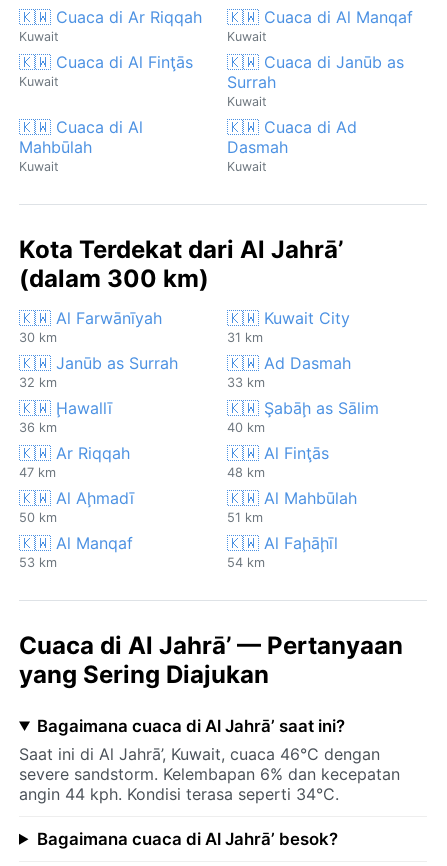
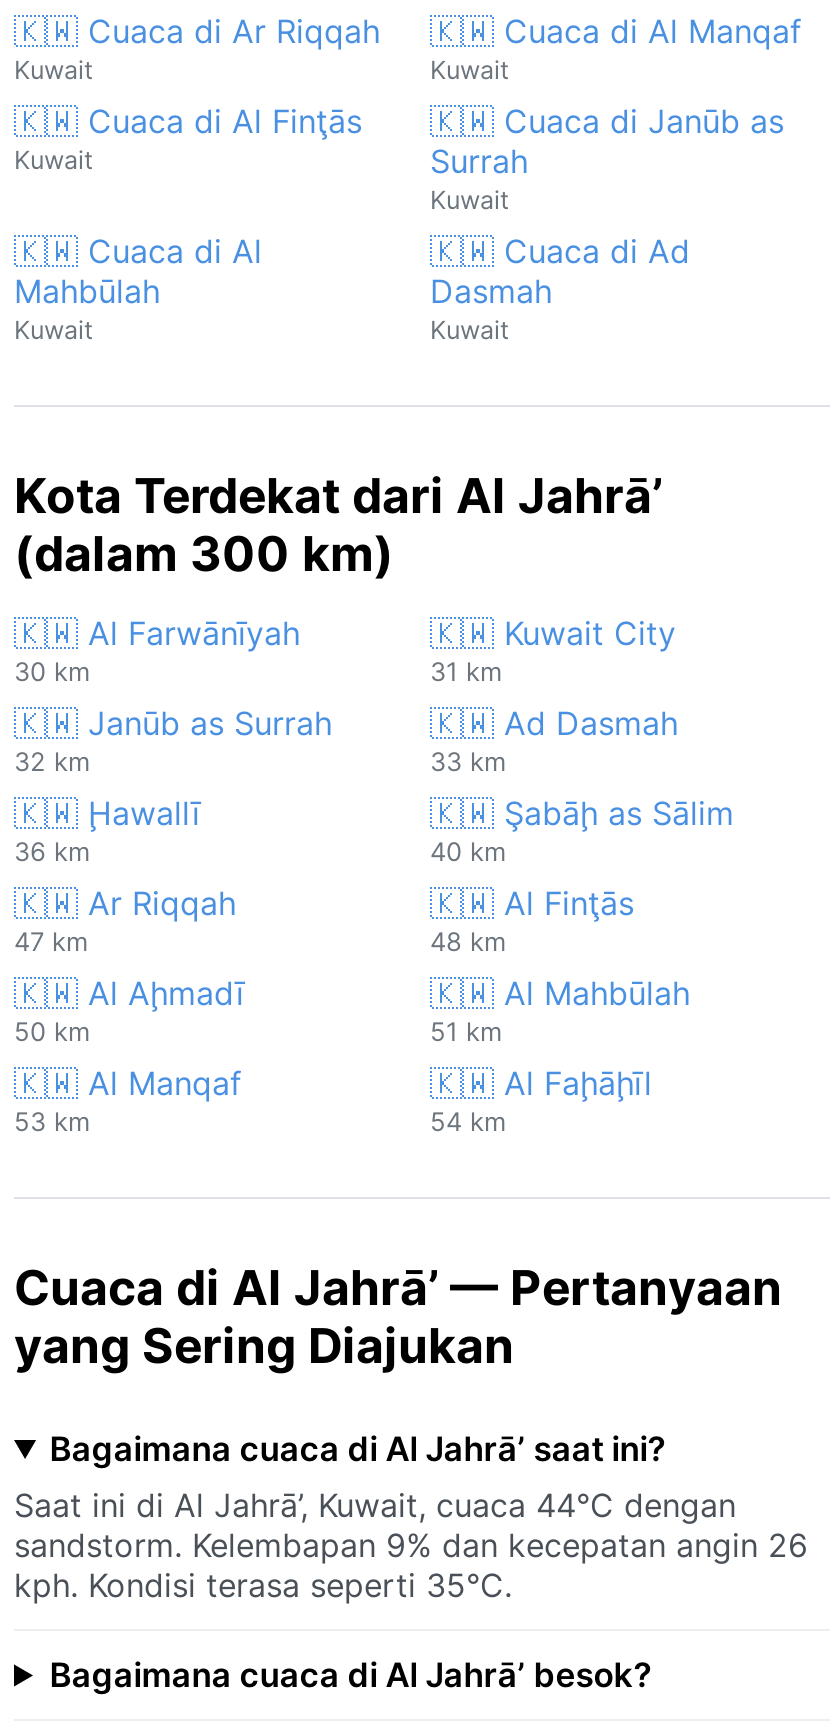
[19,744,400,804] Saat ini di Al Jahrā’, Kuwait, cuaca 46°C dengan | severe sandstorm. Kelembapan 6% dan kecepatan | angin 44 kph. Kondisi terasa seperti 34°C. -> [14,1485,808,1605] Saat ini di Al Jahrā’, Kuwait, cuaca 44°C dengan | sandstorm. Kelembapan 9% dan kecepatan angin 26 | kph. Kondisi terasa seperti 35°C.

